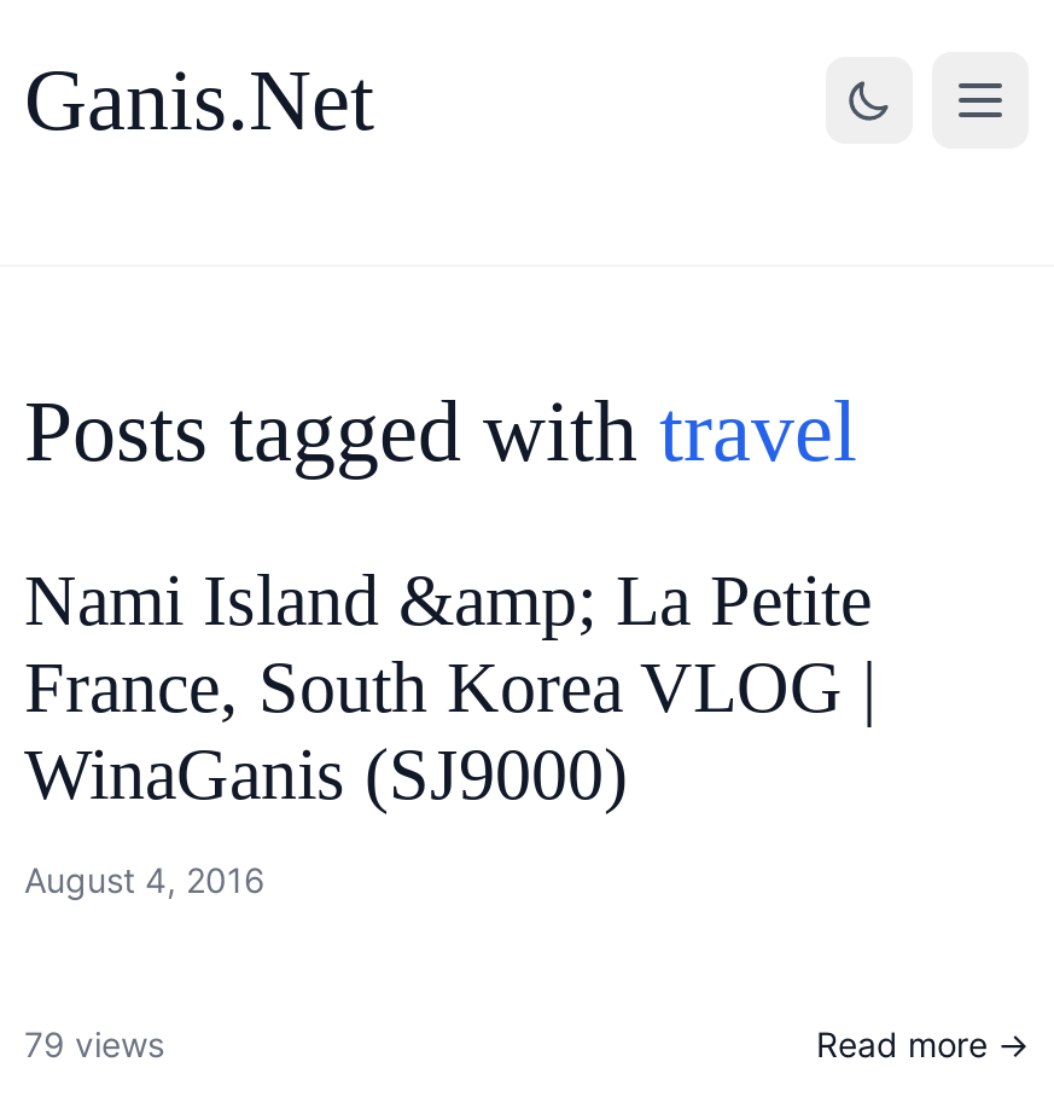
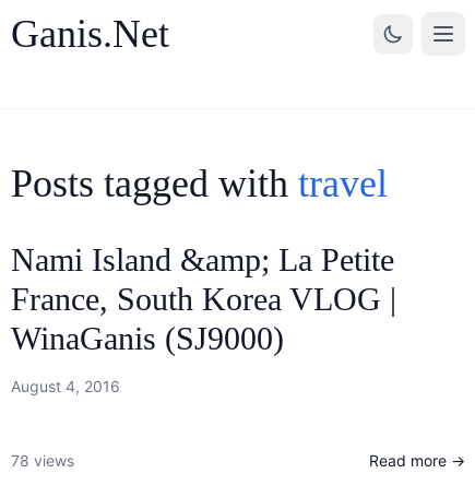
[24,1023,164,1064] 79 views -> [11,451,74,470] 78 views

